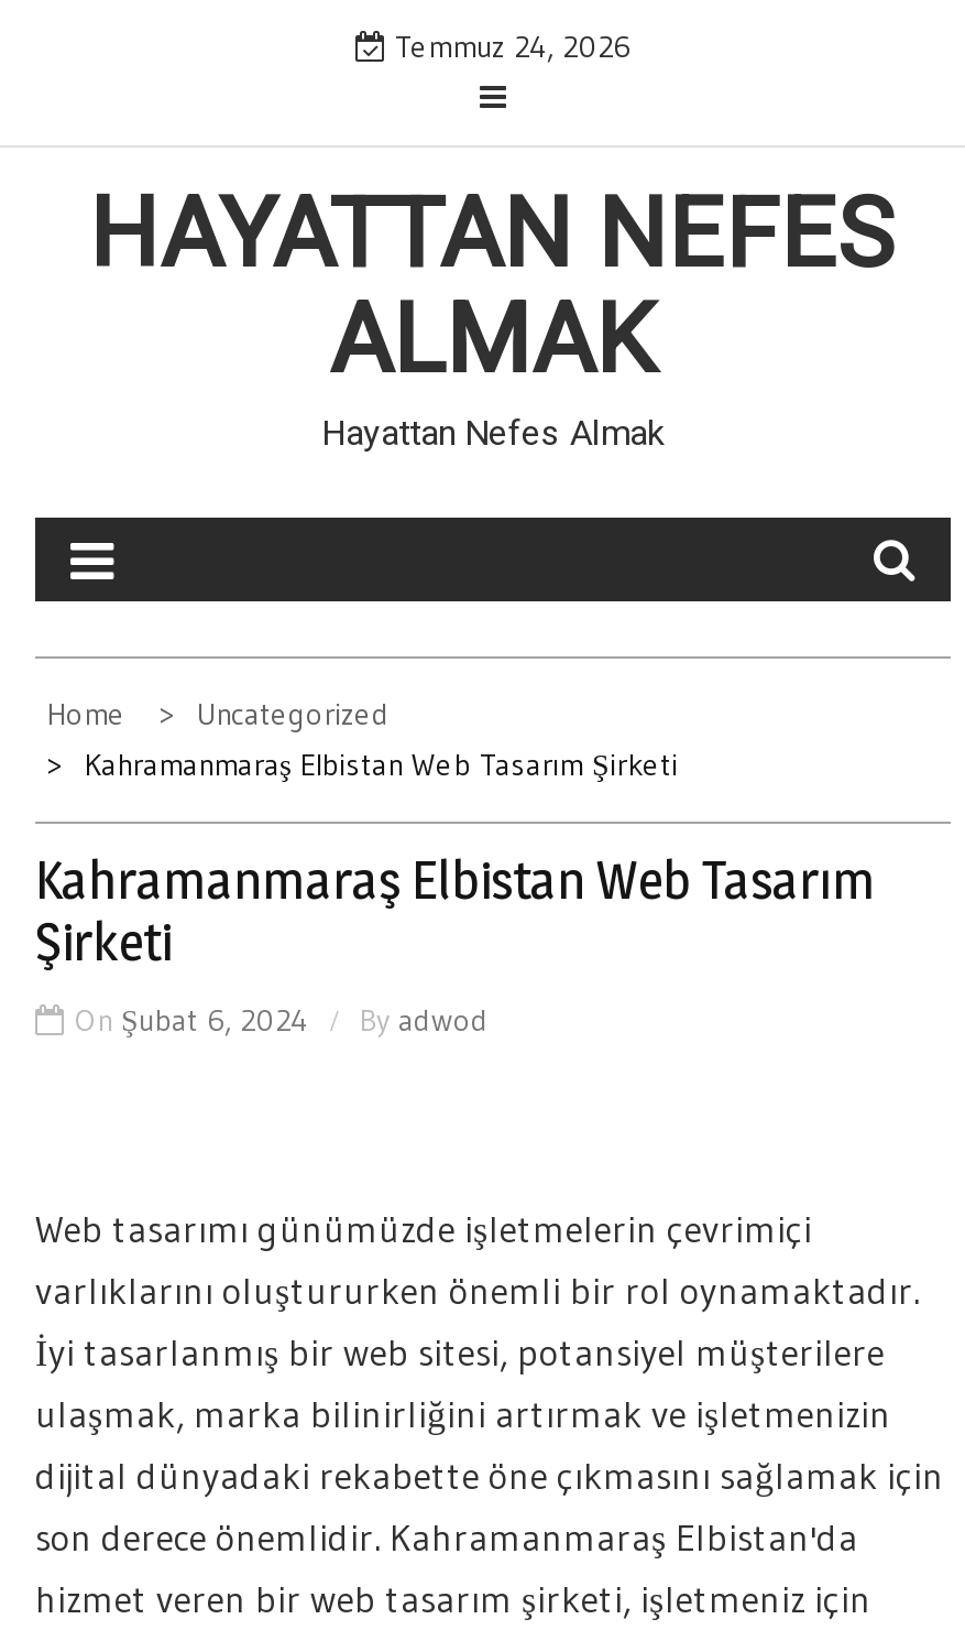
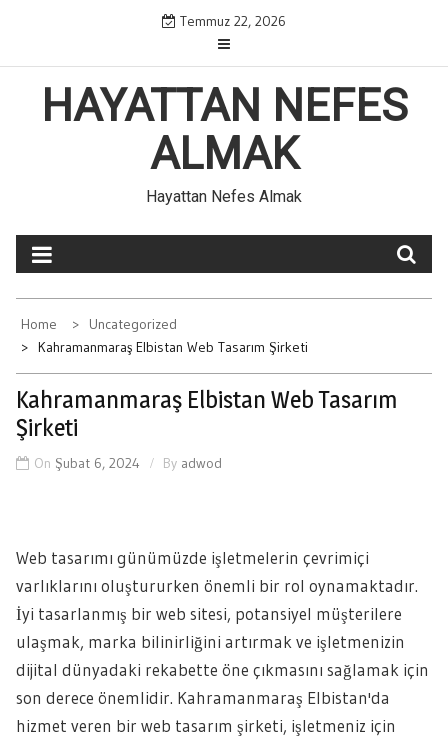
[386,26,630,66] Temmuz 24, 2026 -> [176,12,286,30] Temmuz 22, 2026

